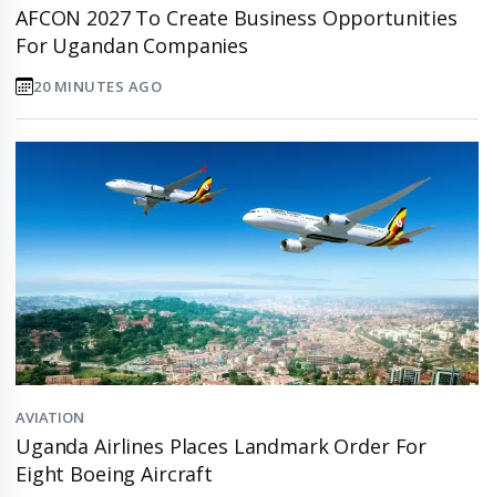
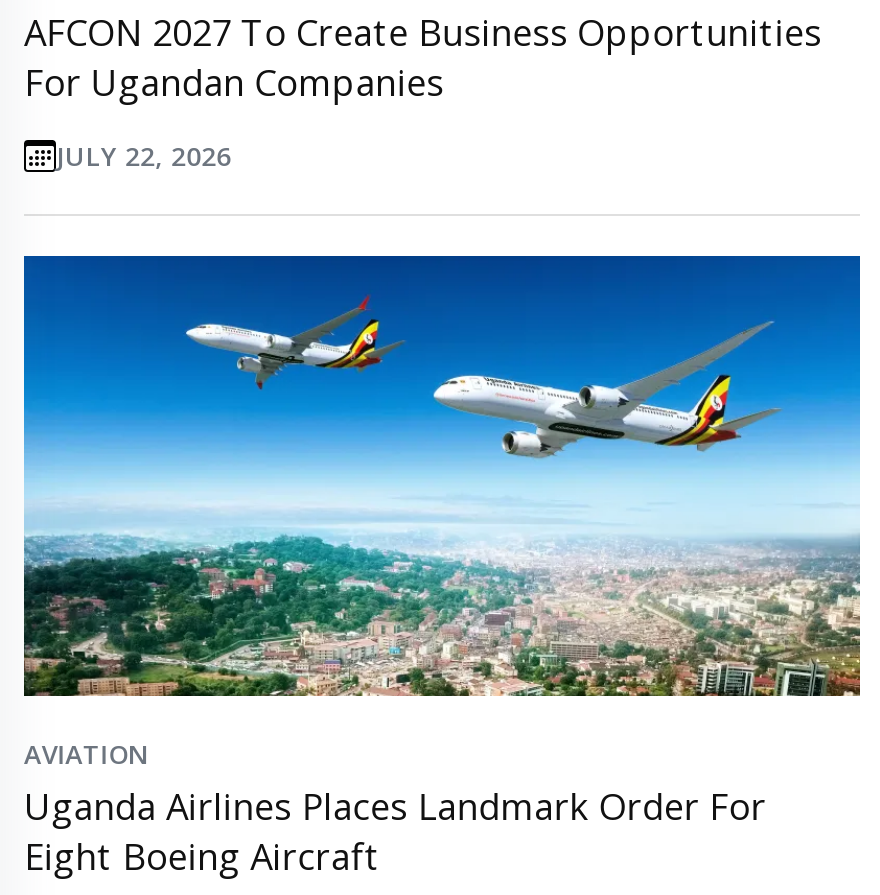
[33,76,162,96] 20 MINUTES AGO -> [56,137,232,173] JULY 22, 2026

